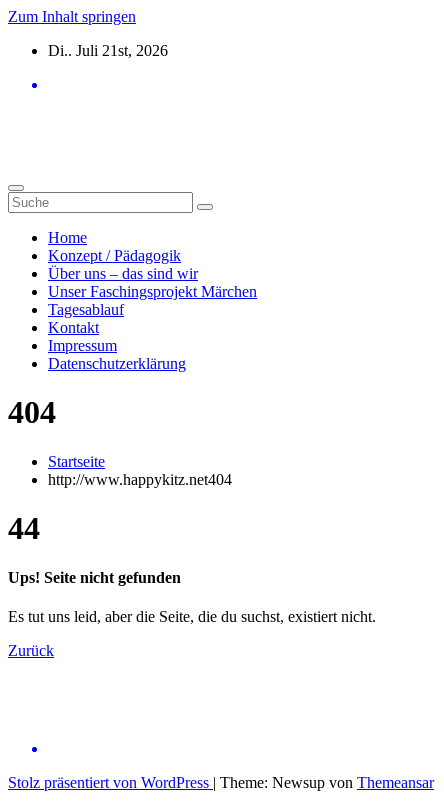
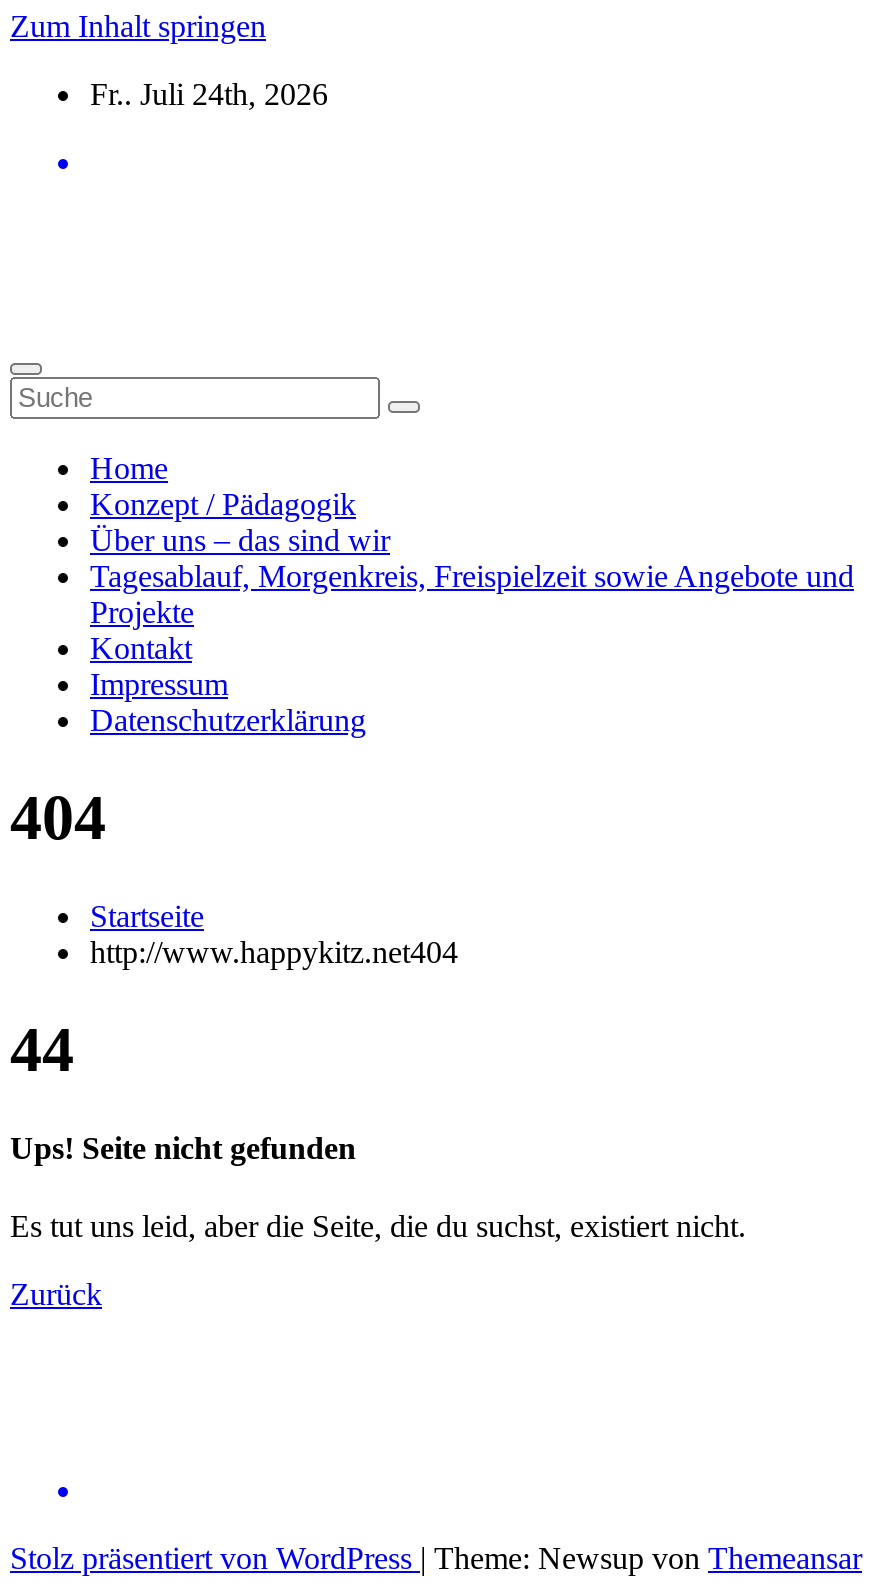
[48,42,168,59] Di.. Juli 21st, 2026 -> [90,77,328,111] Fr.. Juli 24th, 2026
[48,283,257,318] Unser Faschingsprojekt Märchen | Tagesablauf -> [90,559,854,629] Tagesablauf, Morgenkreis, Freispielzeit sowie Angebote und | Projekte

